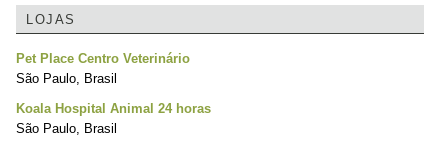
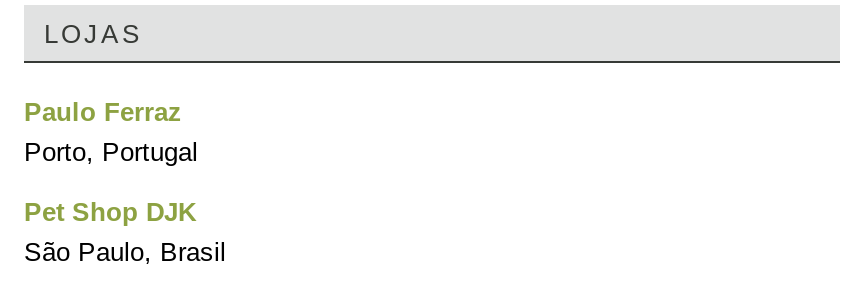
[16,51,190,86] Pet Place Centro Veterinário | São Paulo, Brasil -> [24,97,198,167] Paulo Ferraz | Porto, Portugal
[16,101,211,116] Koala Hospital Animal 24 horas -> [24,197,196,227] Pet Shop DJK

